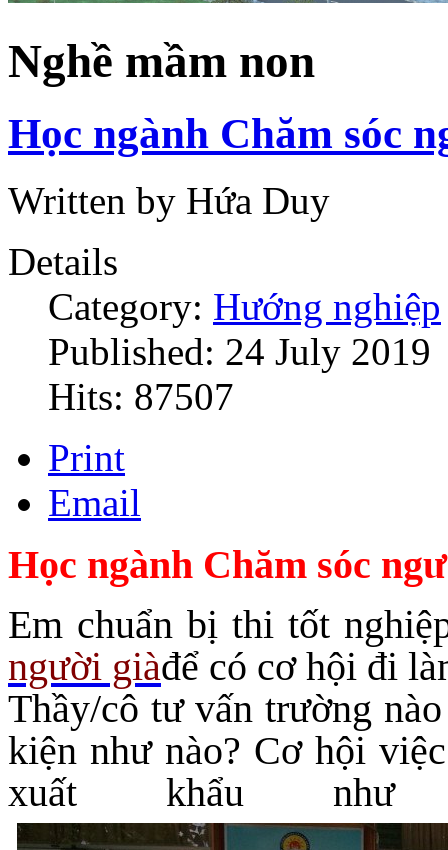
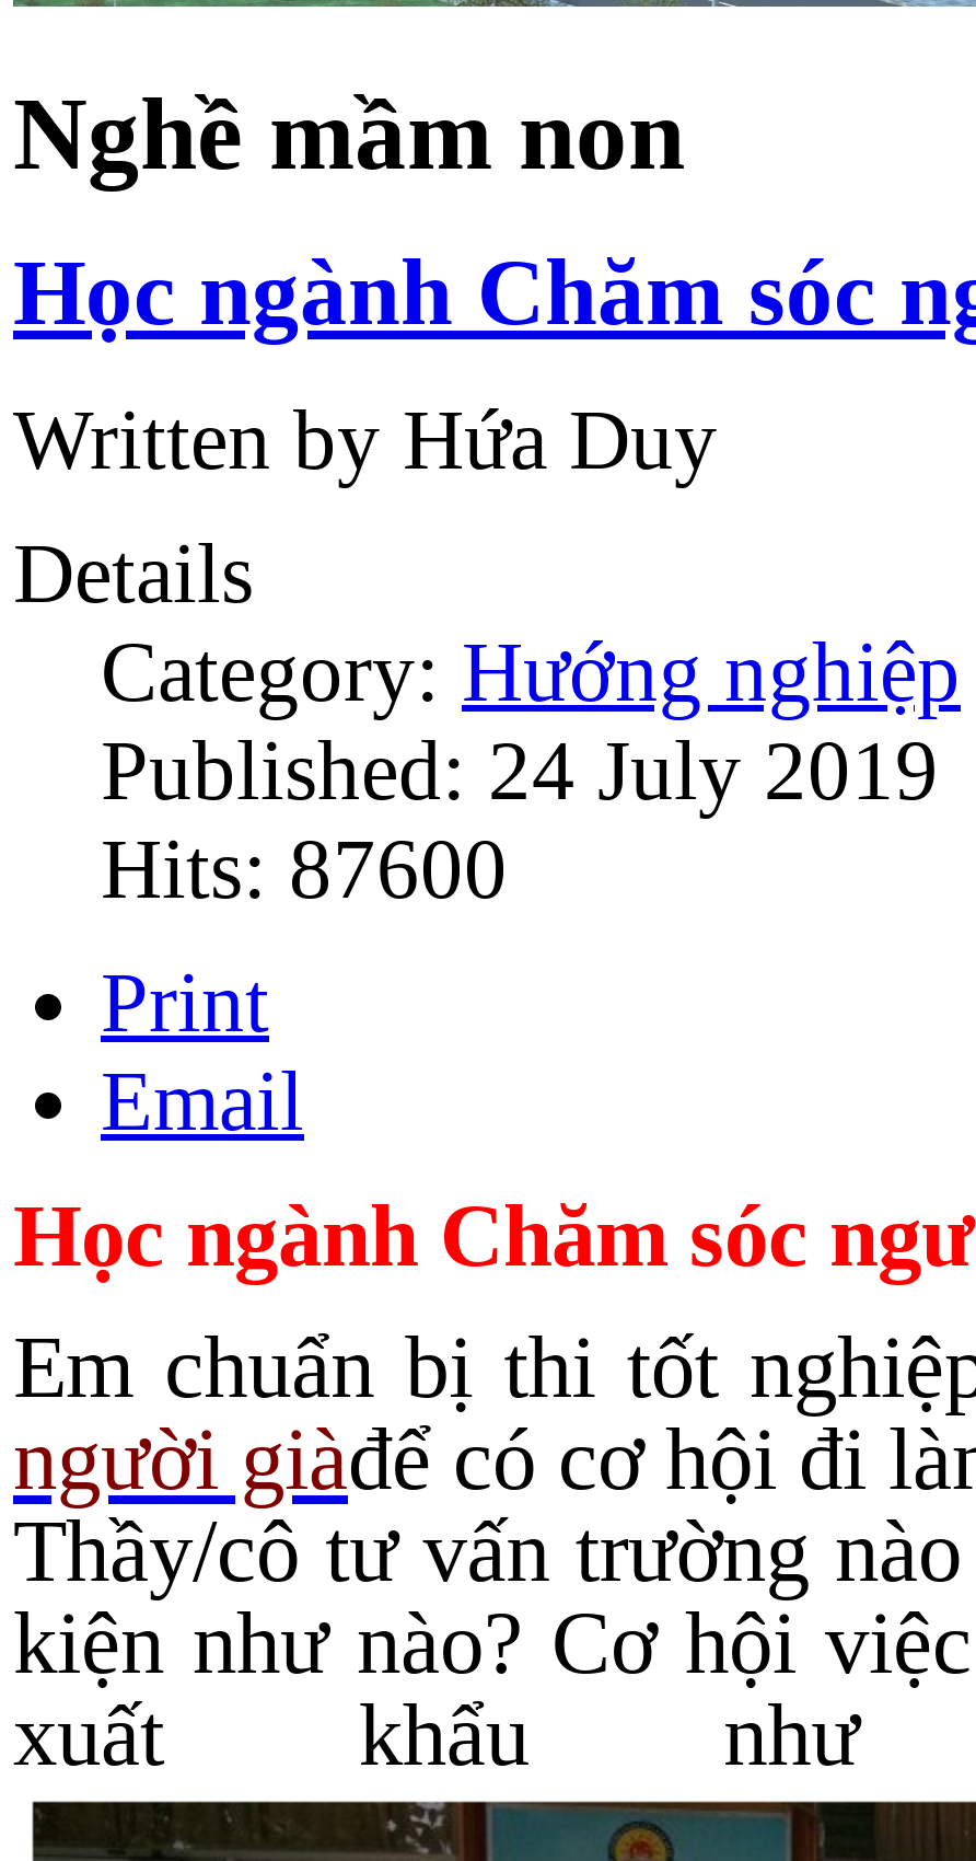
[48,375,234,418] Hits: 87507 -> [101,821,508,916] Hits: 87600

